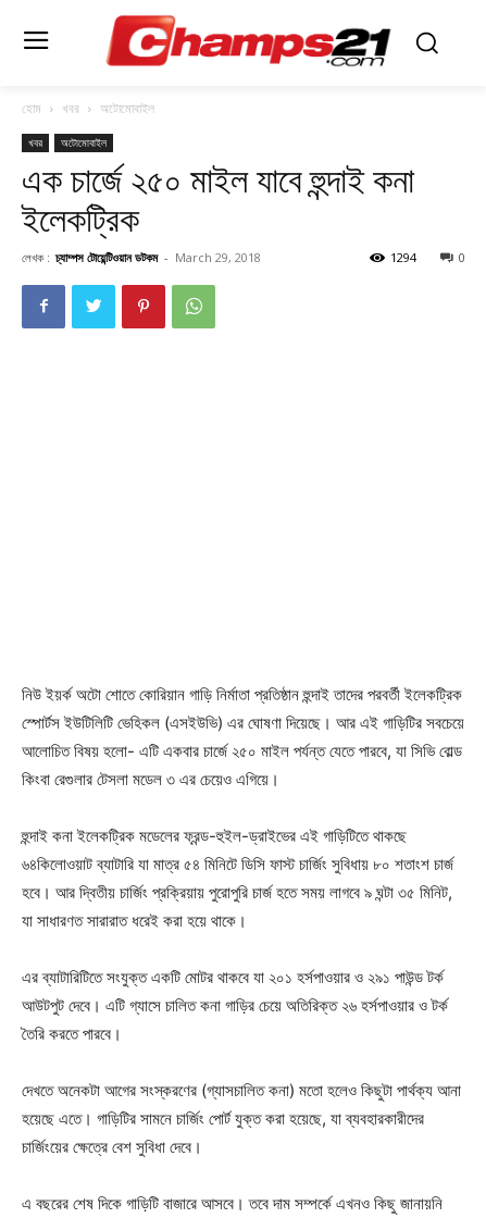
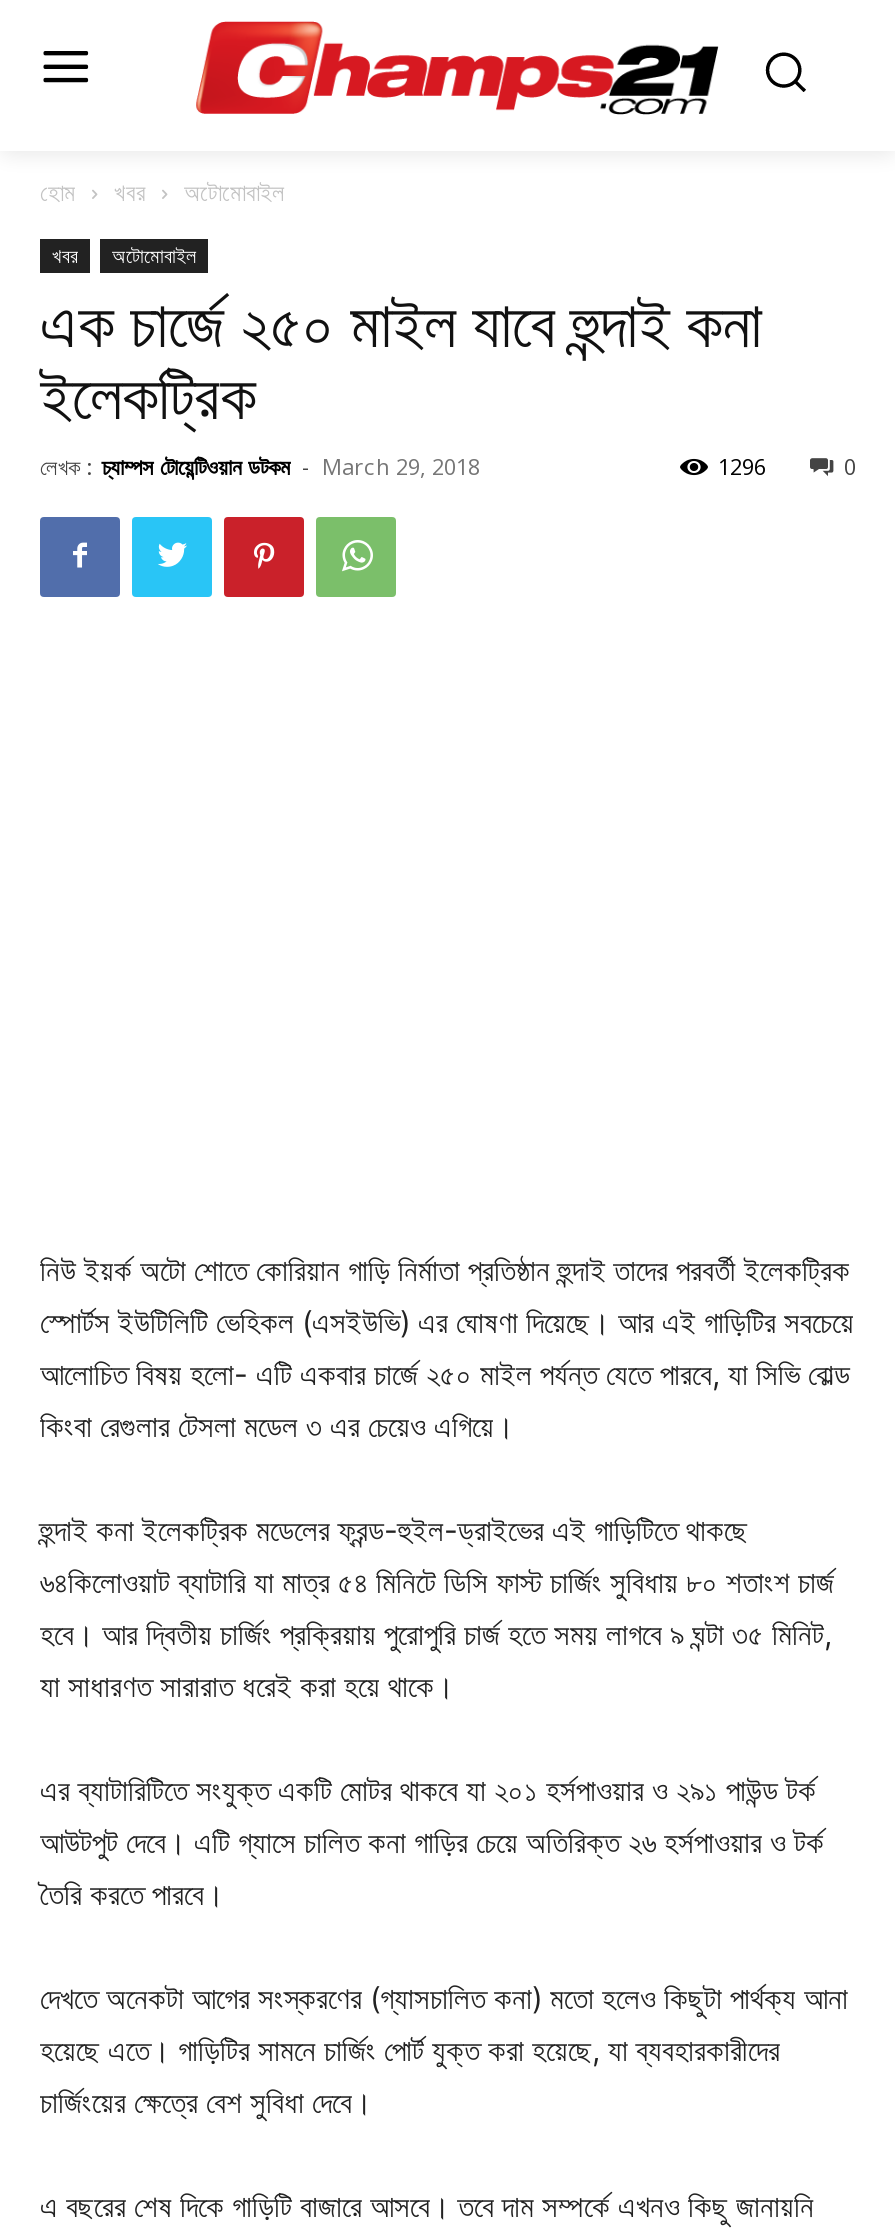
[390,249,416,265] 1294 -> [718,451,766,481] 1296

